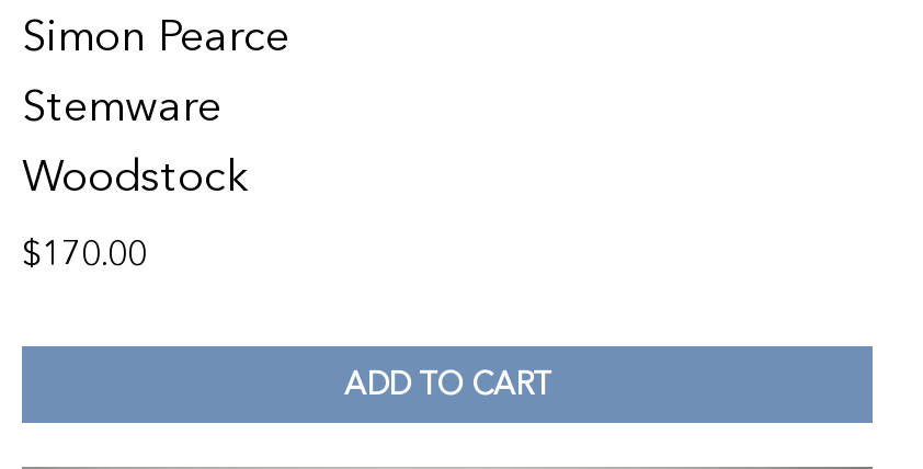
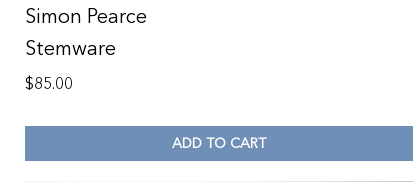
[22,147,248,278] Woodstock | $170.00 -> [25,73,73,95] $85.00

